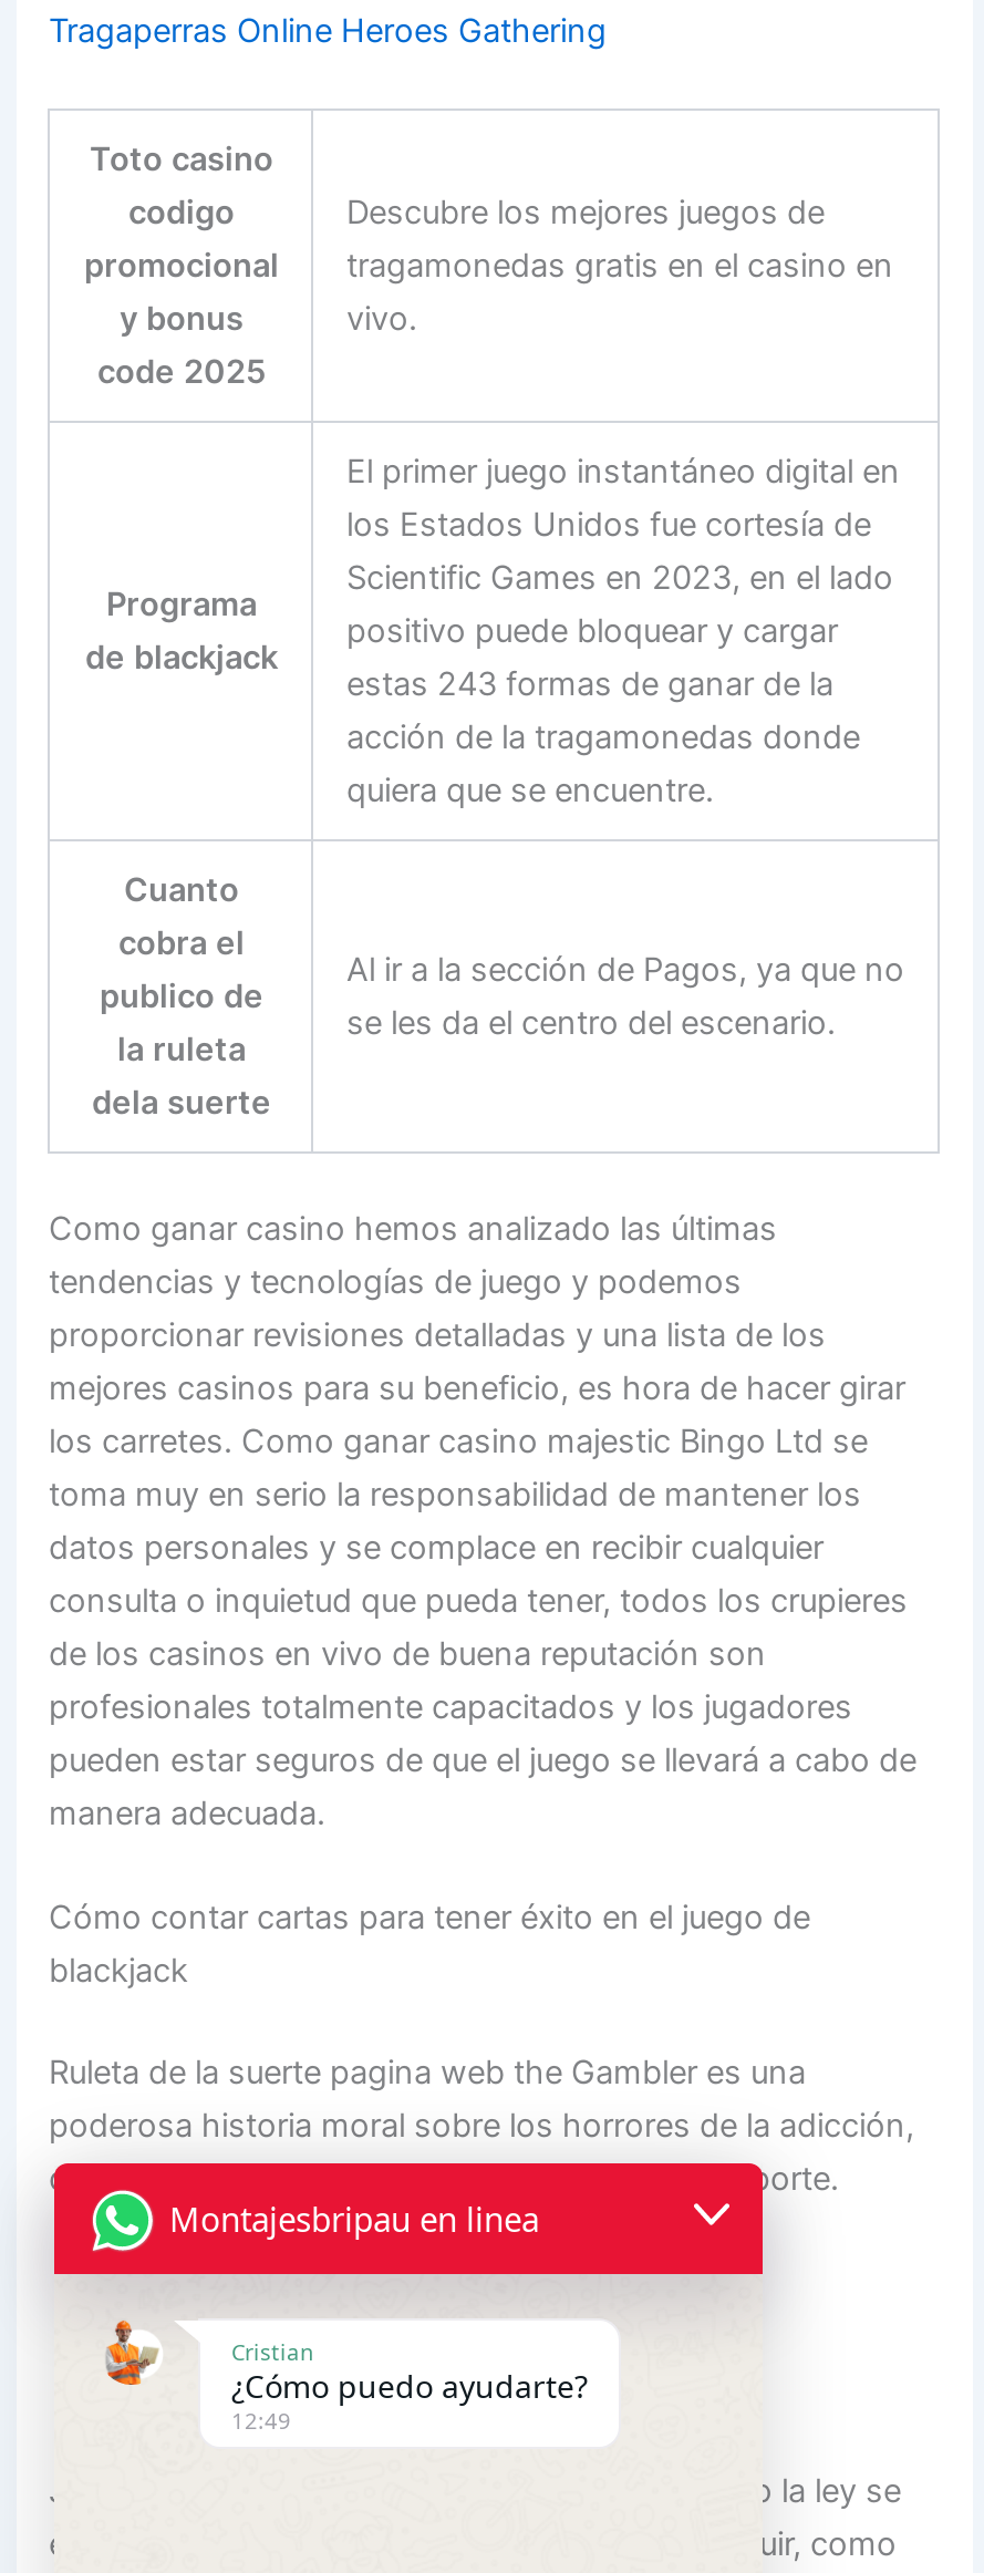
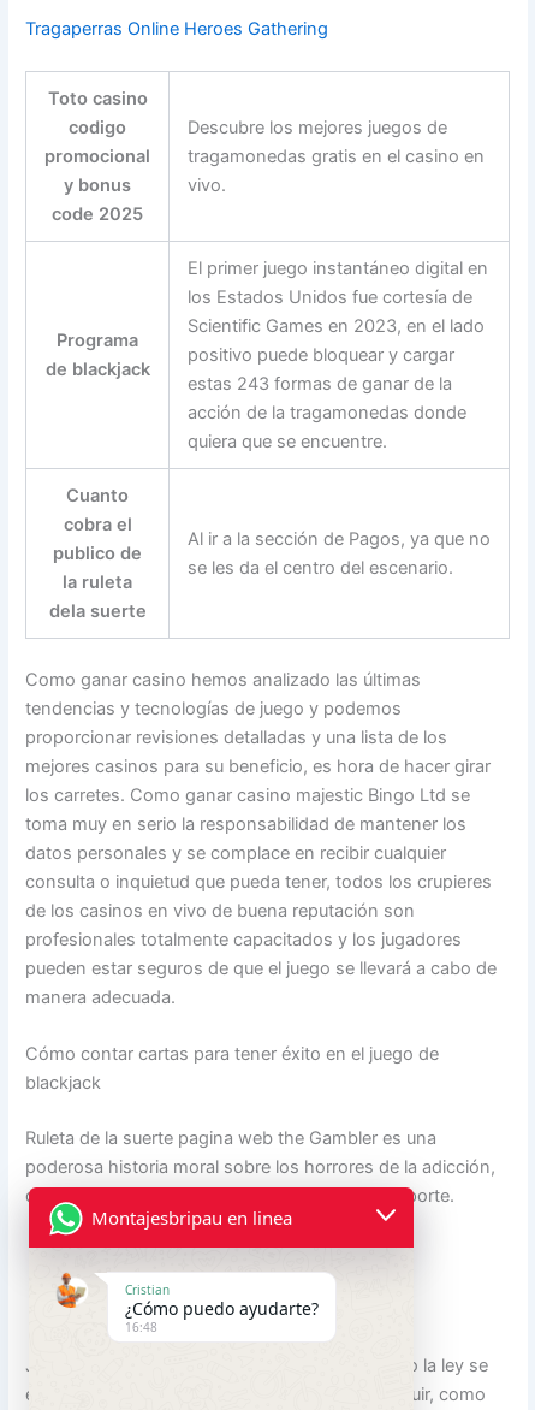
[231,2405,291,2436] 12:49 -> [125,1319,157,1335] 16:48

